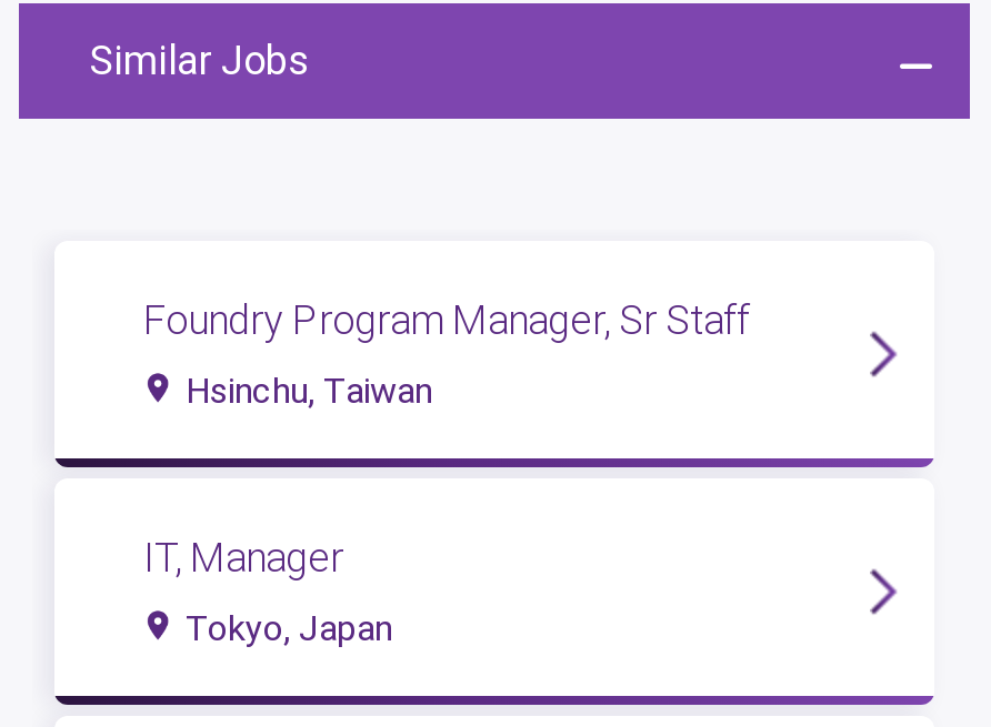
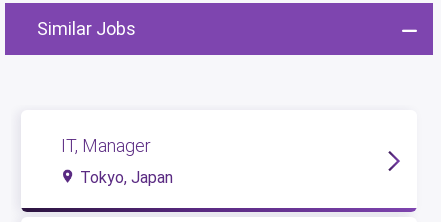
[143,296,750,412] Foundry Program Manager, Sr Staff | Hsinchu, Taiwan -> none

